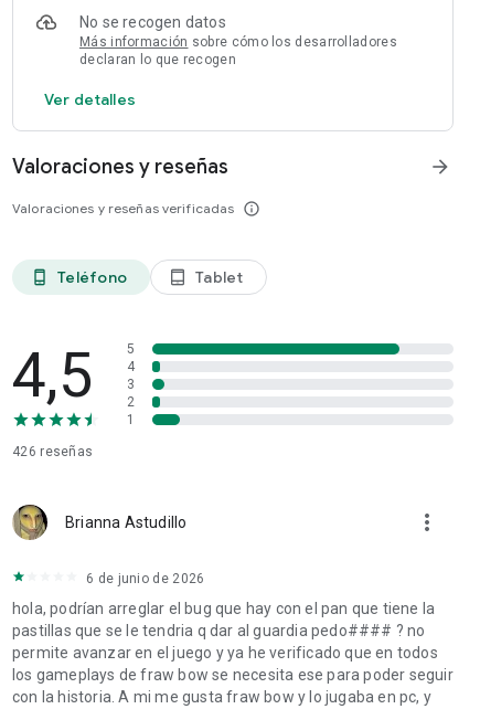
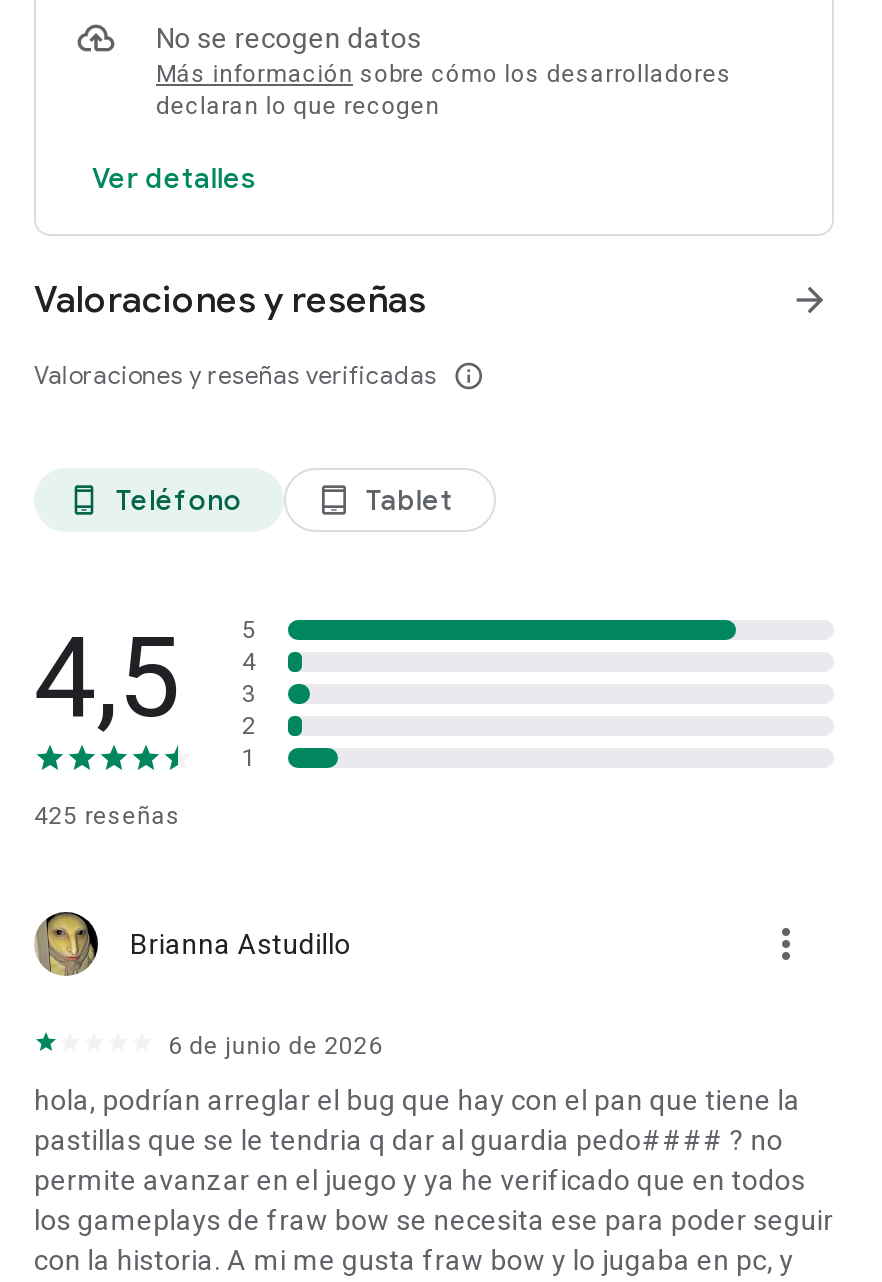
[12,444,93,459] 426 reseñas -> [34,802,181,830] 425 reseñas

